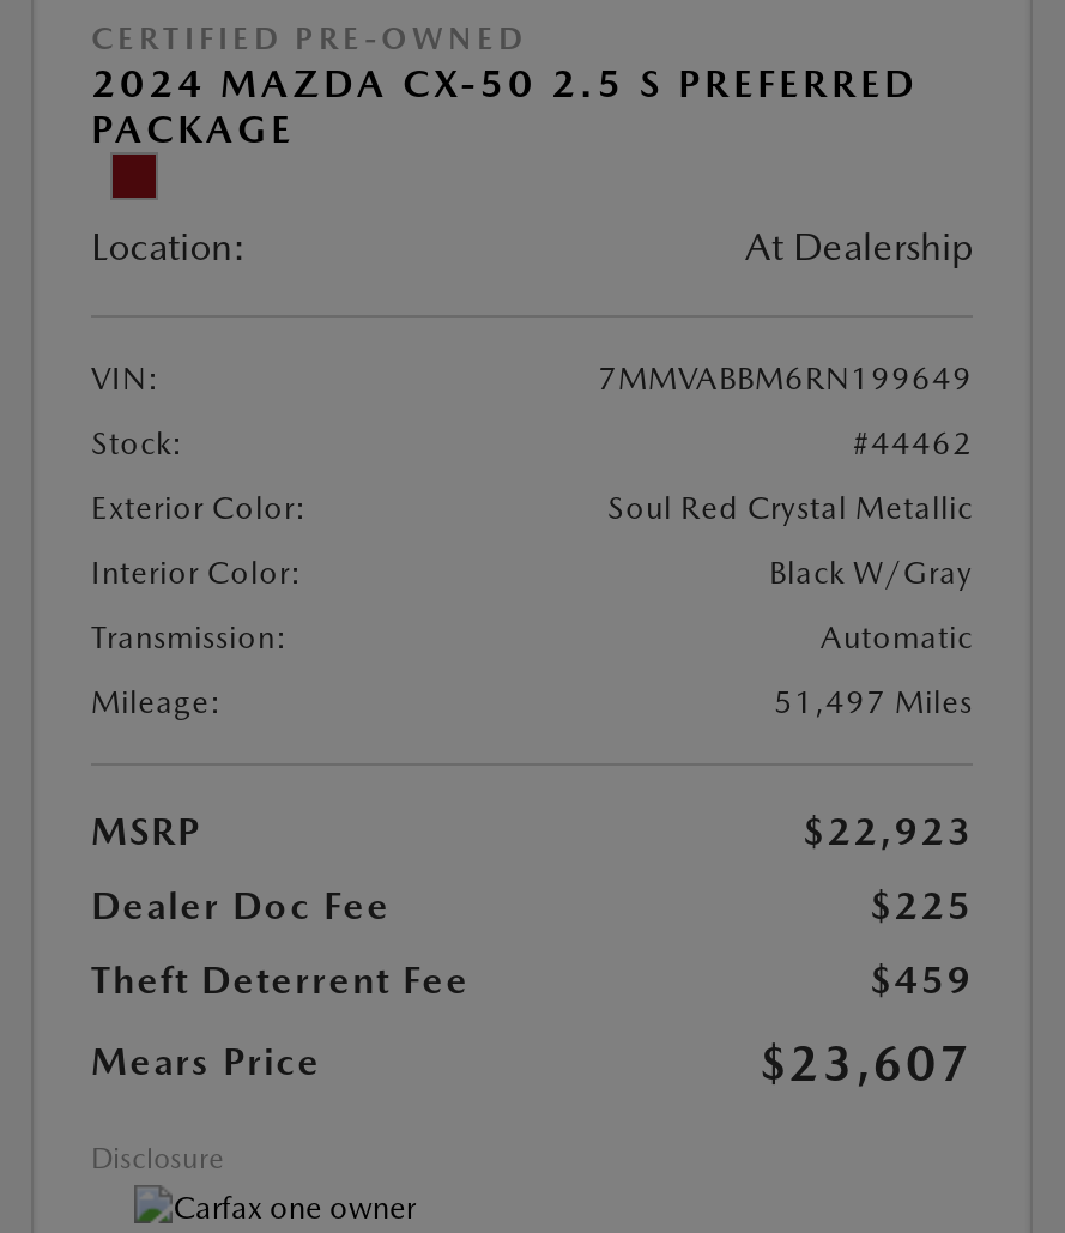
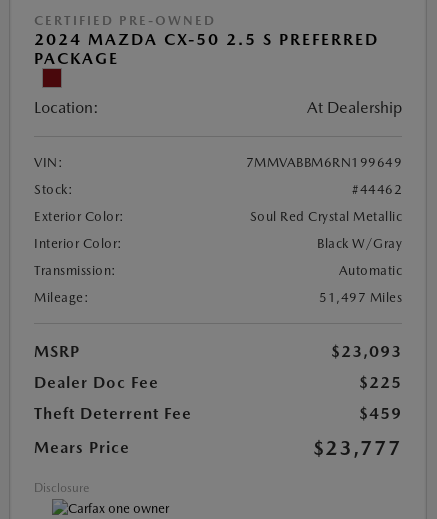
[803,810,973,855] $22,923 -> [331,342,402,361] $23,093
[760,1035,973,1093] $23,607 -> [313,436,402,460] $23,777

